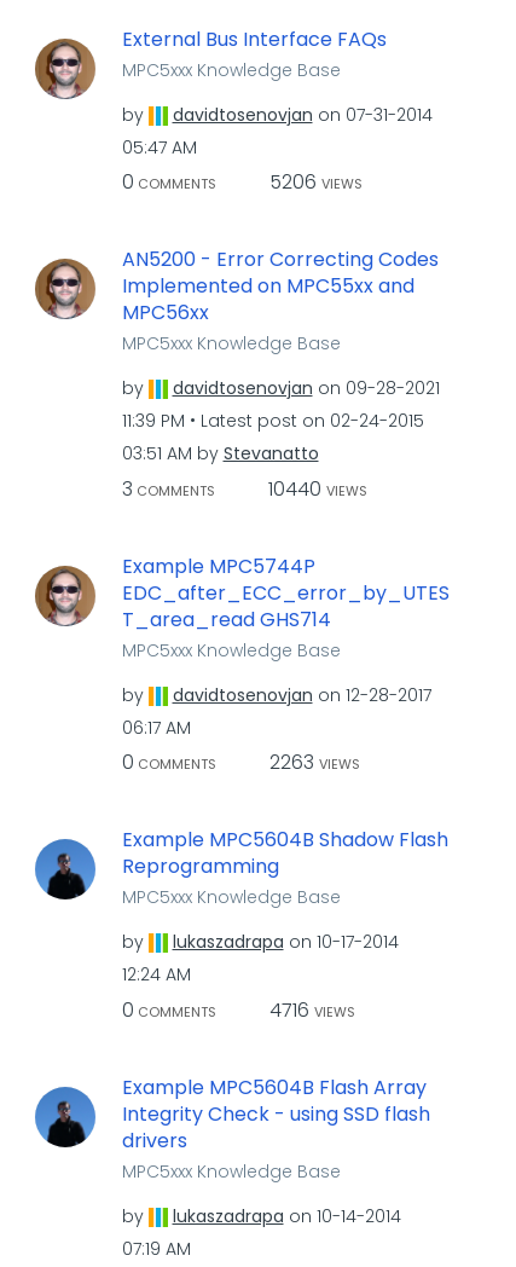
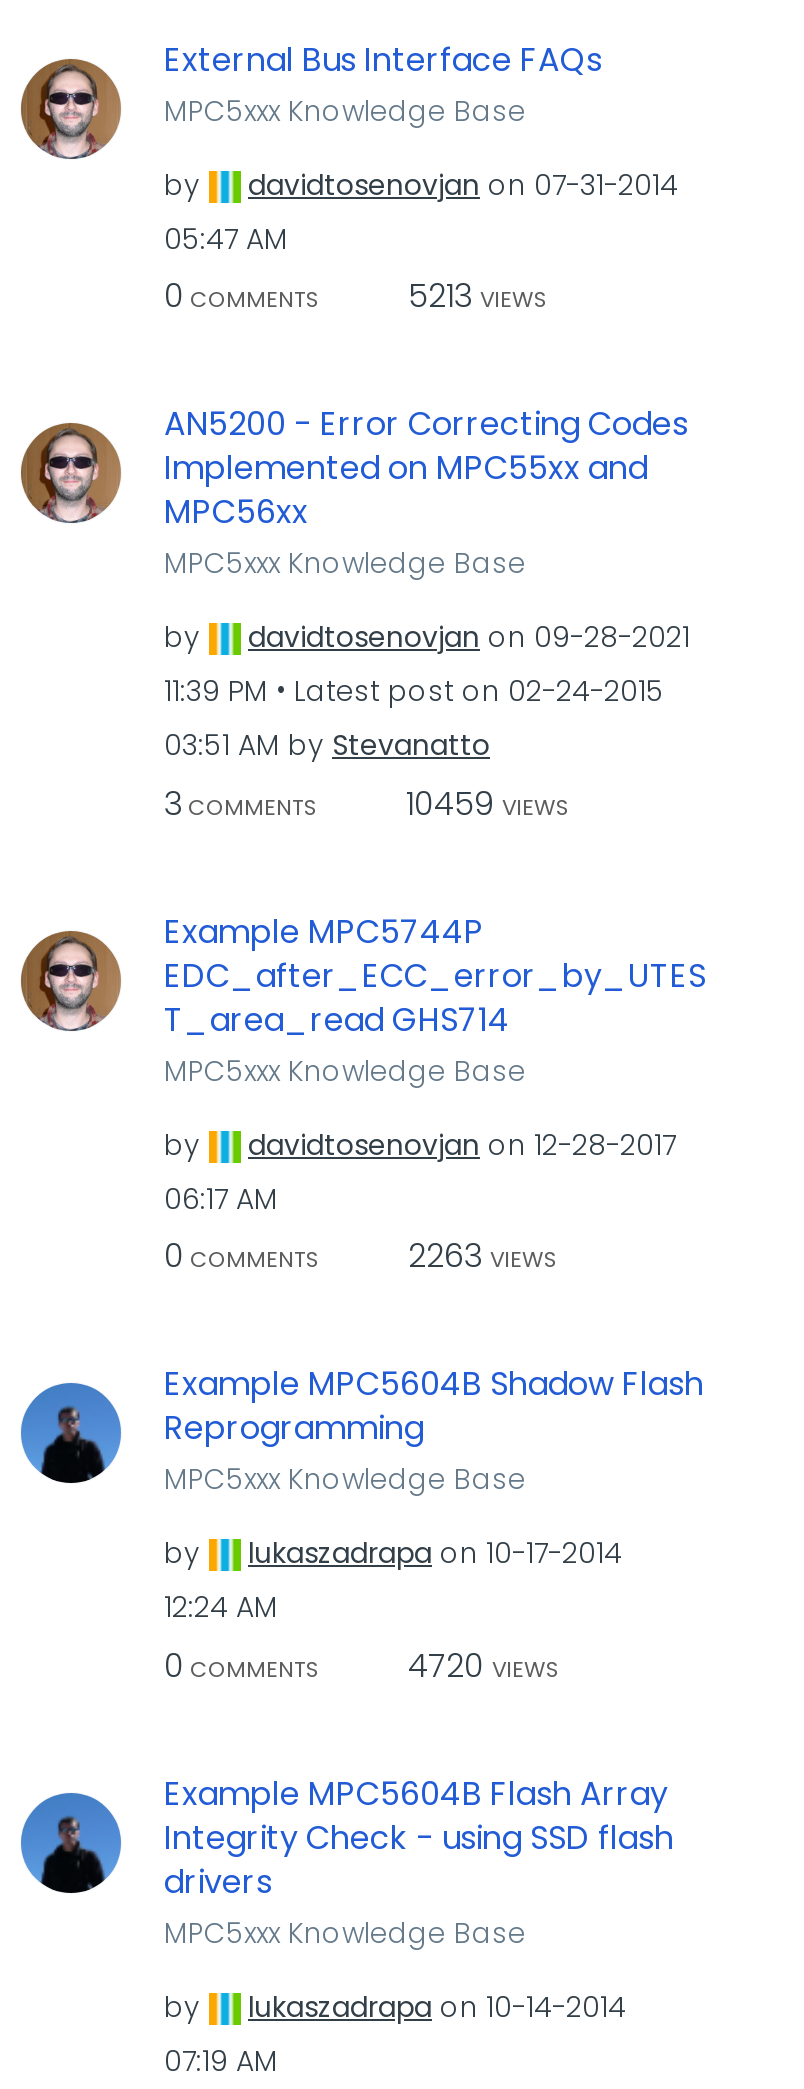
[121,168,362,196] 0 COMMENTS 5206 VIEWS -> [164,273,548,319] 0 COMMENTS 5213 VIEWS
[121,475,367,502] 3 COMMENTS 10440 VIEWS -> [164,780,570,826] 3 COMMENTS 10459 VIEWS
[121,996,355,1023] 0 COMMENTS 4716 VIEWS -> [164,1642,560,1688] 0 COMMENTS 4720 VIEWS

